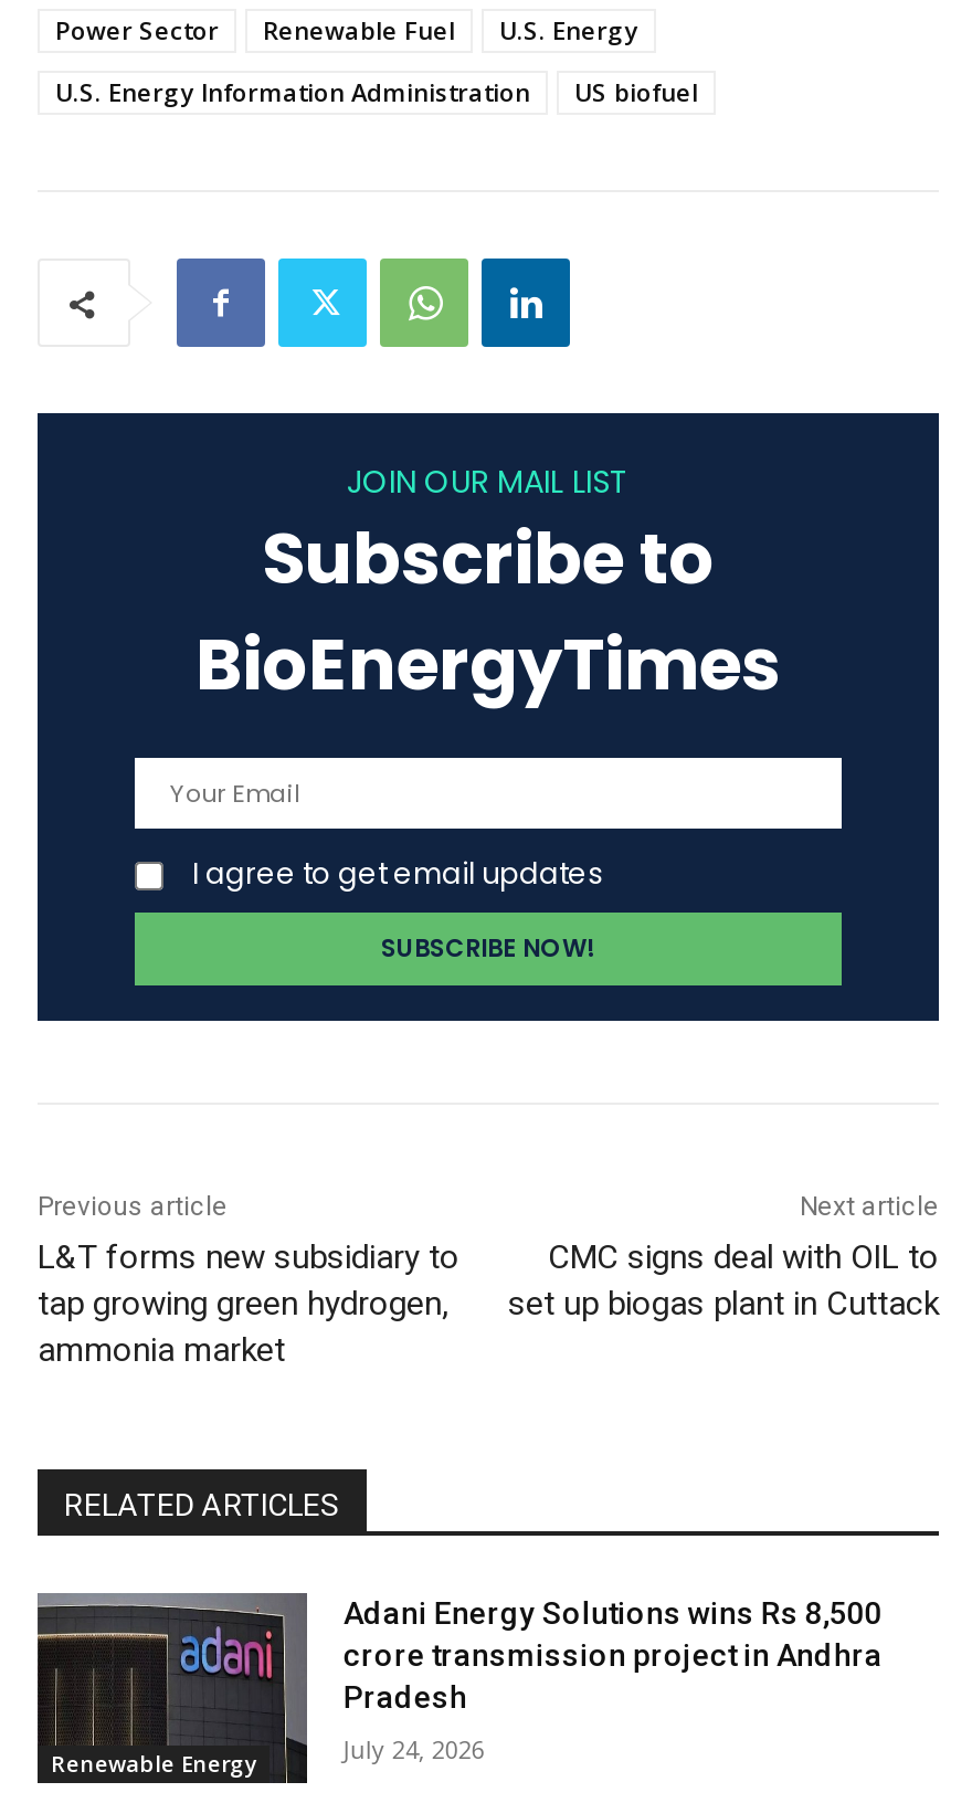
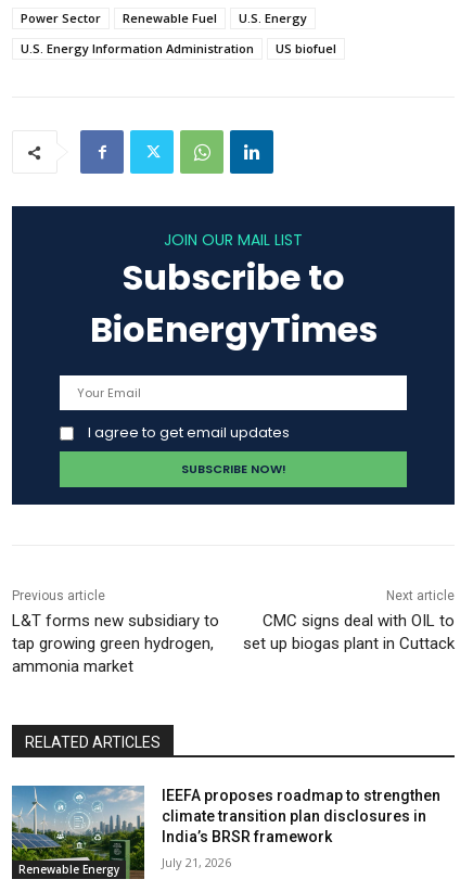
[35,1593,882,1783] [image] | Adani Energy Solutions wins Rs 8,500 | crore transmission project in Andhra | Pradesh -> [11,786,441,879] [image] | IEEFA proposes roadmap to strengthen | climate transition plan disclosures in | India’s BRSR framework
[343,1732,485,1765] July 24, 2026 -> [162,854,232,870] July 21, 2026

